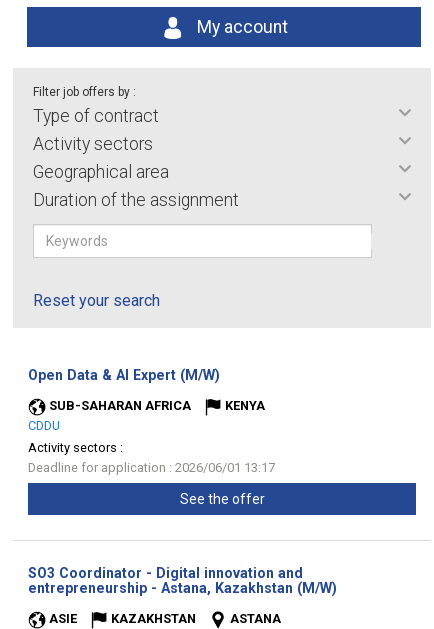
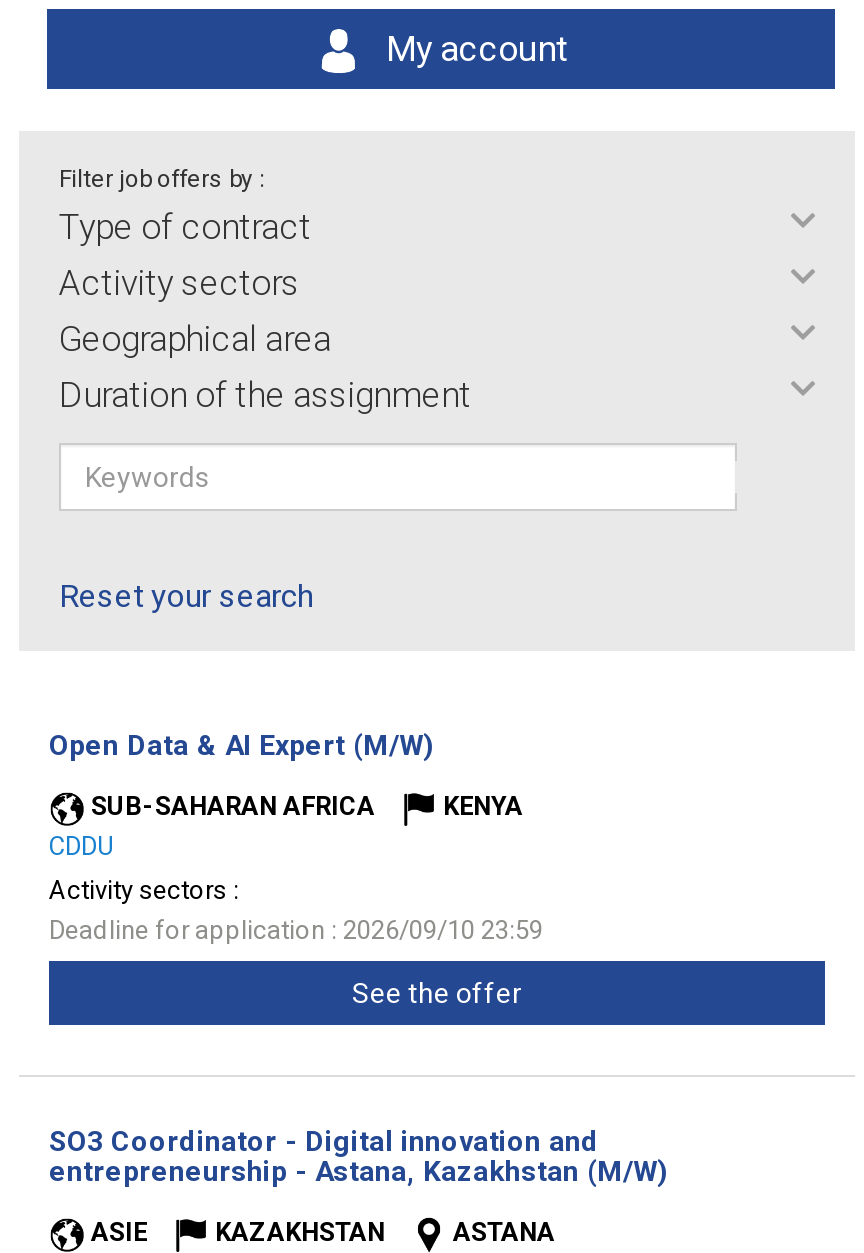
[28,460,275,475] Deadline for application : 2026/06/01 13:17 -> [49,915,543,945] Deadline for application : 2026/09/10 23:59

